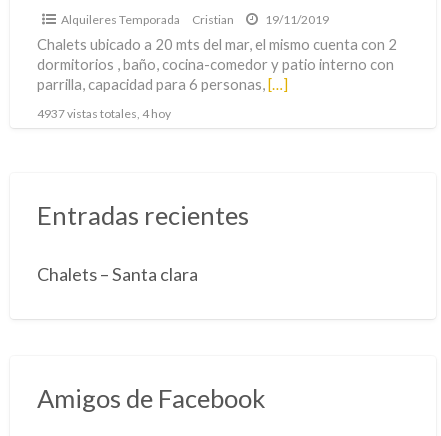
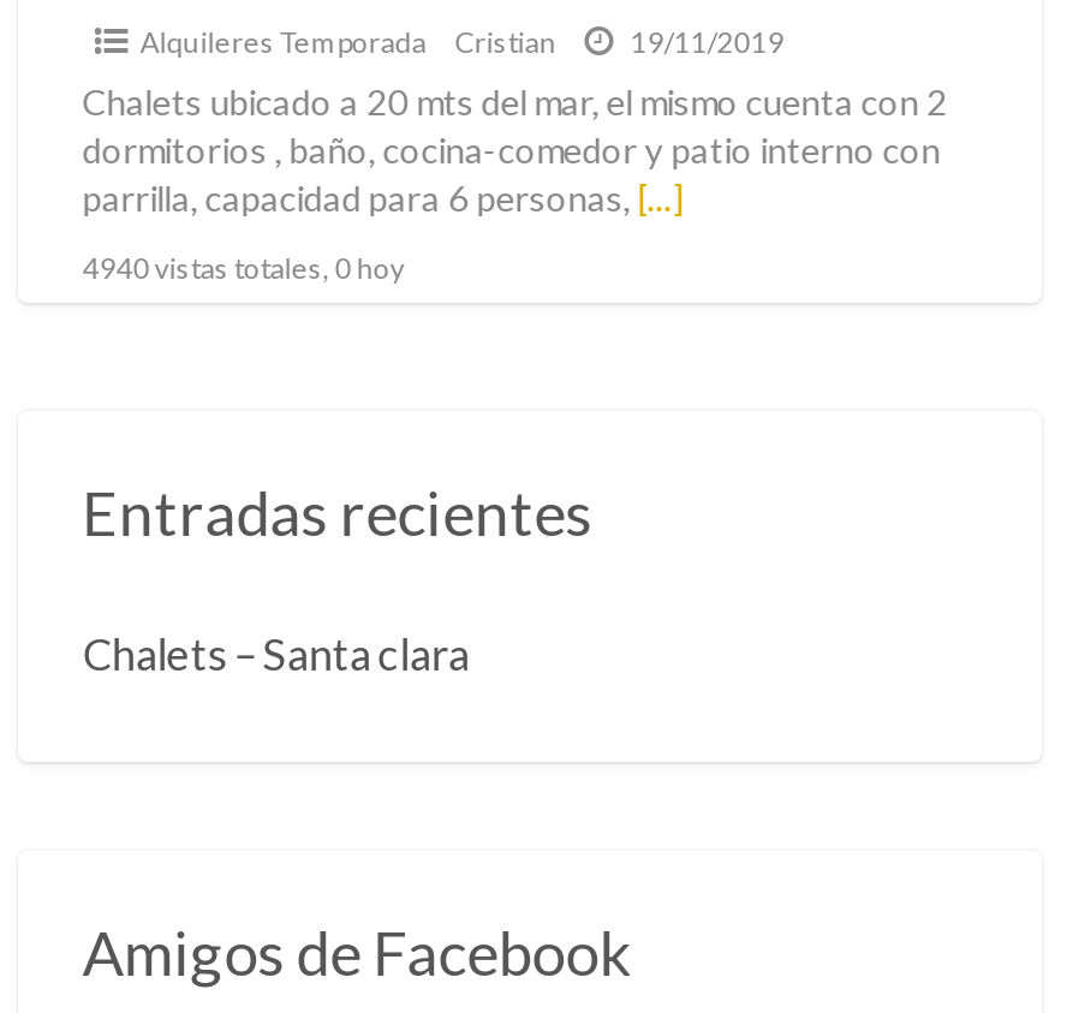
[37,106,171,121] 4937 vistas totales, 4 hoy -> [82,250,404,286] 4940 vistas totales, 0 hoy

